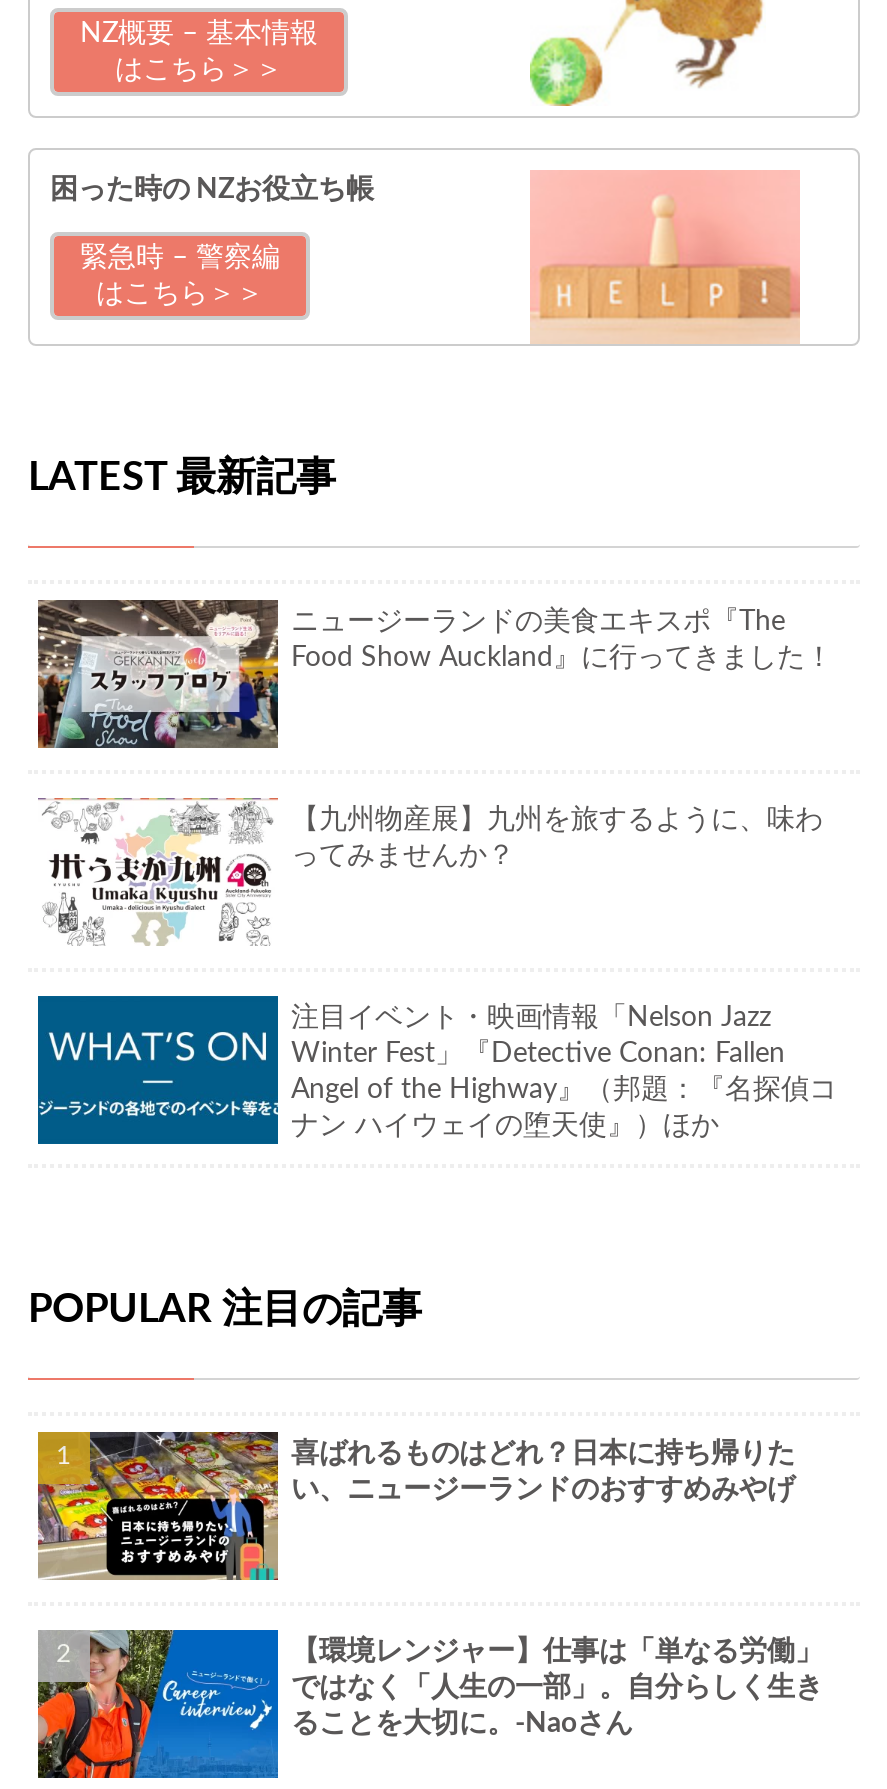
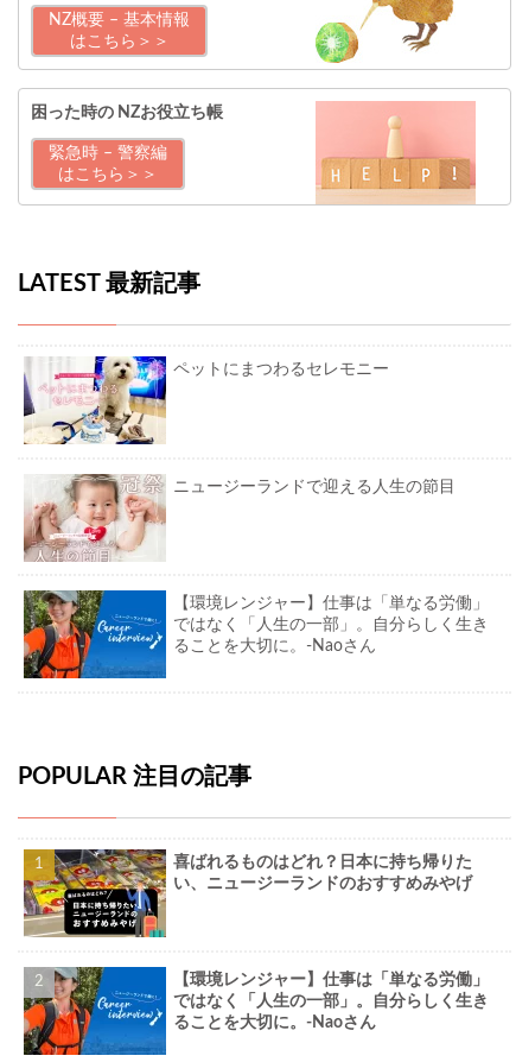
[36,598,833,750] [image] | ニュージーランドの美食エキスポ『The | Food Show Auckland』に行ってきました！ -> [24,355,390,445] [image] | ペットにまつわるセレモニー
[38,798,823,944] [image] | 【九州物産展】九州を旅するように、味わ | ってみませんか？ -> [23,473,456,562] [image] | ニュージーランドで迎える人生の節目
[36,994,837,1146] [image] | 注目イベント・映画情報「Nelson Jazz | Winter Fest」『Detective Conan: Fallen | Angel of the Highway』（邦題：『名探偵コ | ナン ハイウェイの堕天使』）ほか -> [23,589,489,679] [image] | 【環境レンジャー】仕事は「単なる労働」 | ではなく「人生の一部」。自分らしく生き | ることを大切に。-Naoさん

